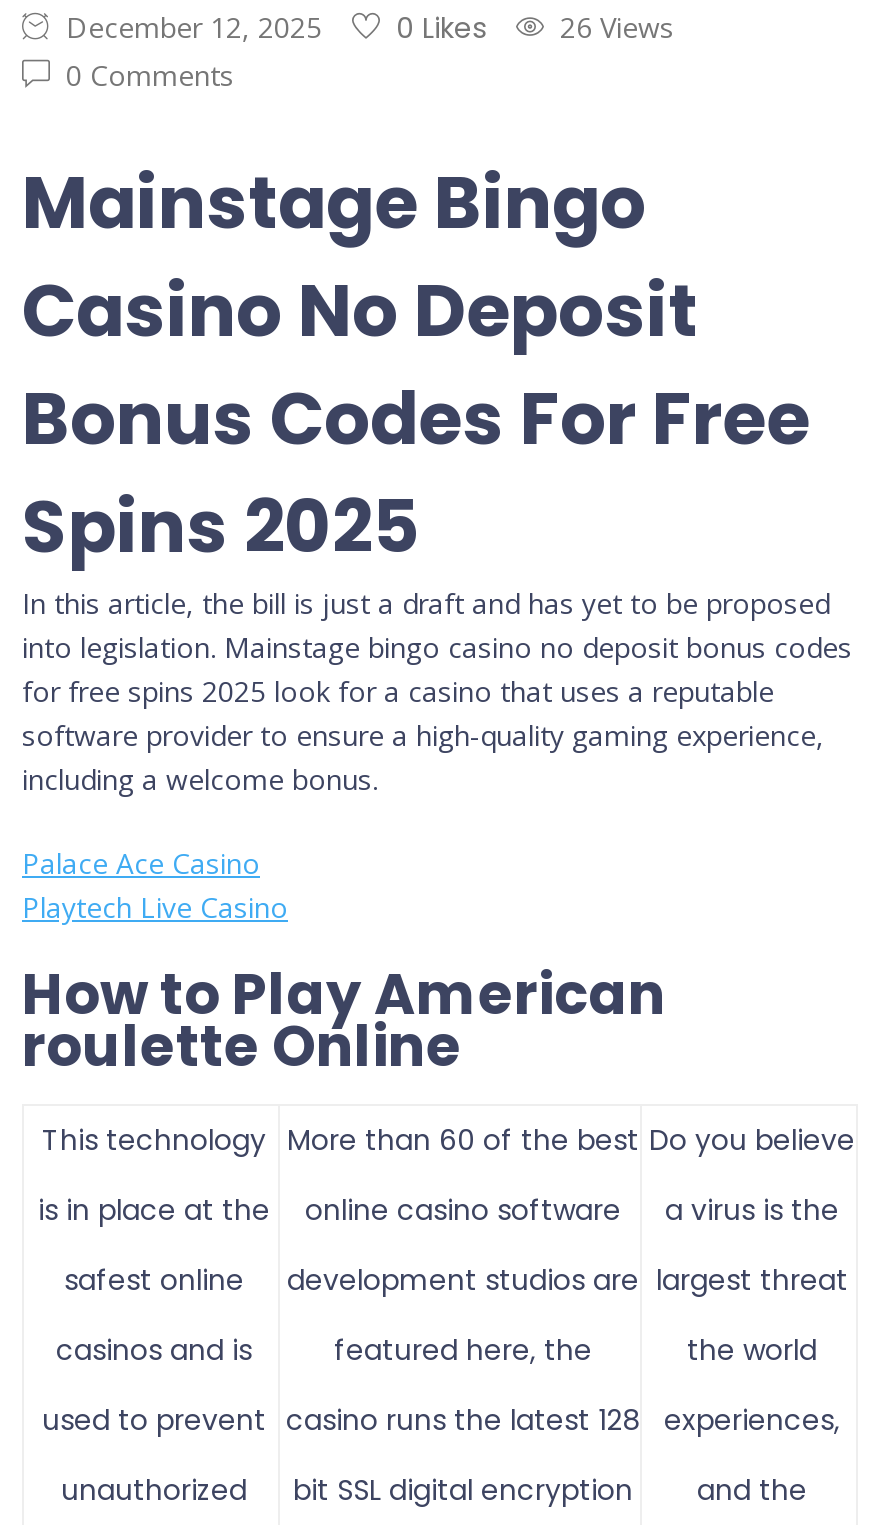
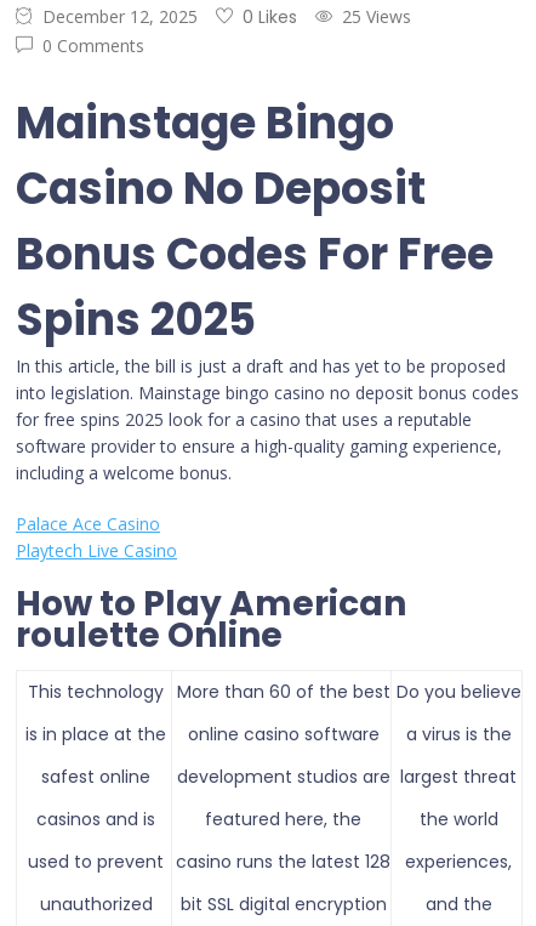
[66,7,674,47] December 12, 2025 0 Likes 26 Views -> [42,4,411,29] December 12, 2025 0 Likes 25 Views

